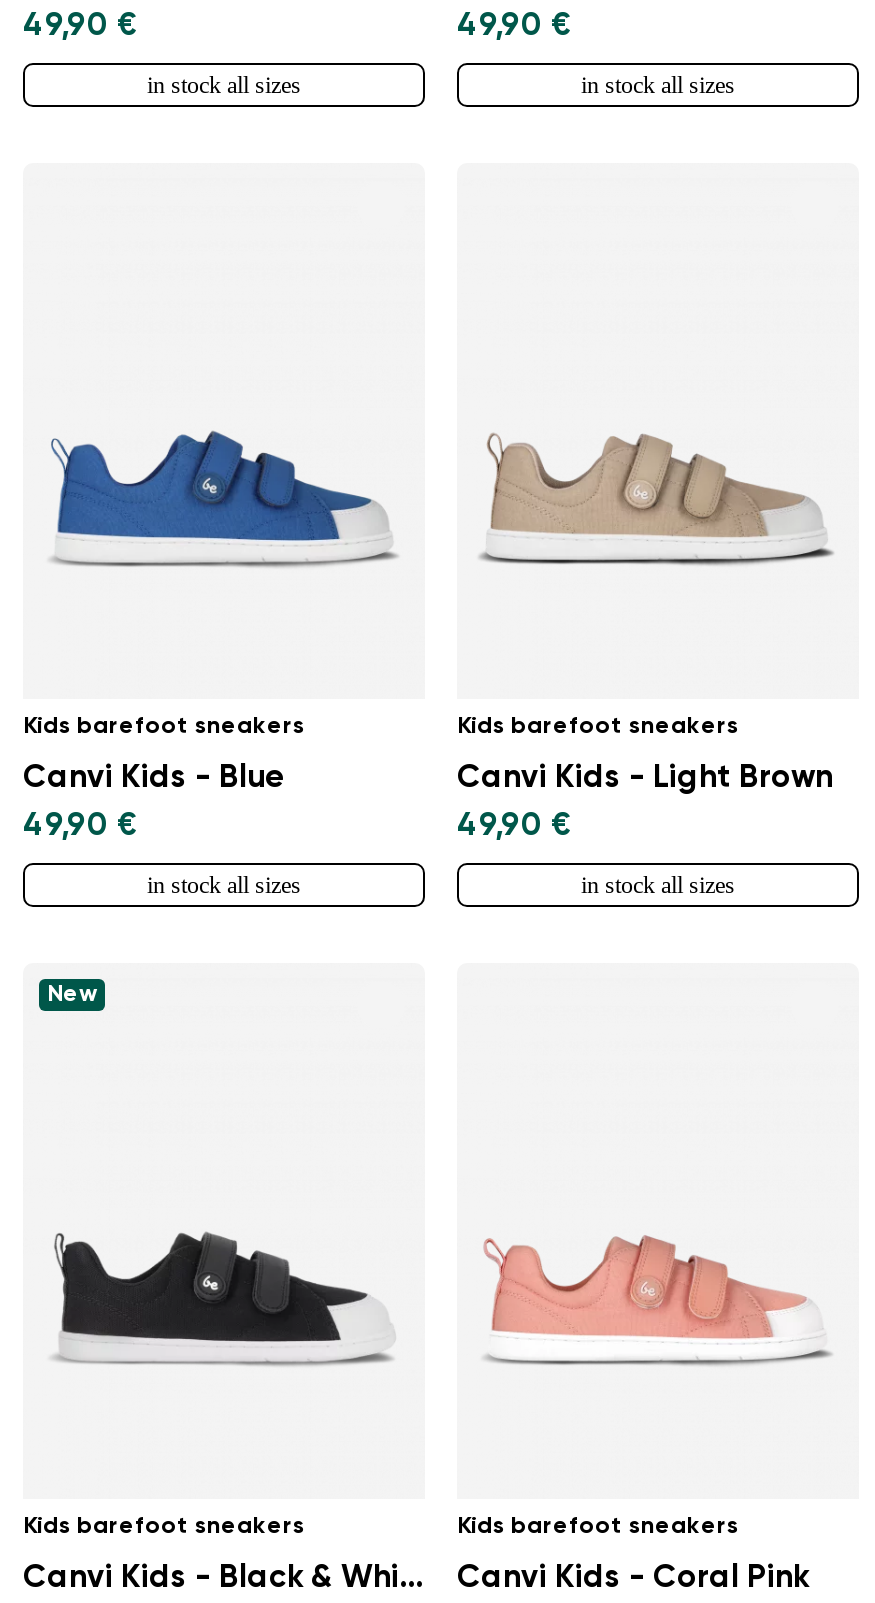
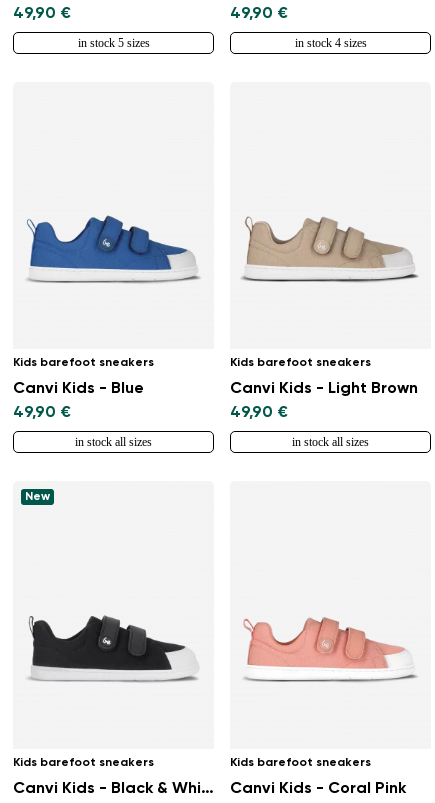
[147,70,301,98] in stock all sizes -> [77,36,149,50] in stock 5 sizes
[581,70,735,98] in stock all sizes -> [294,36,366,50] in stock 4 sizes

